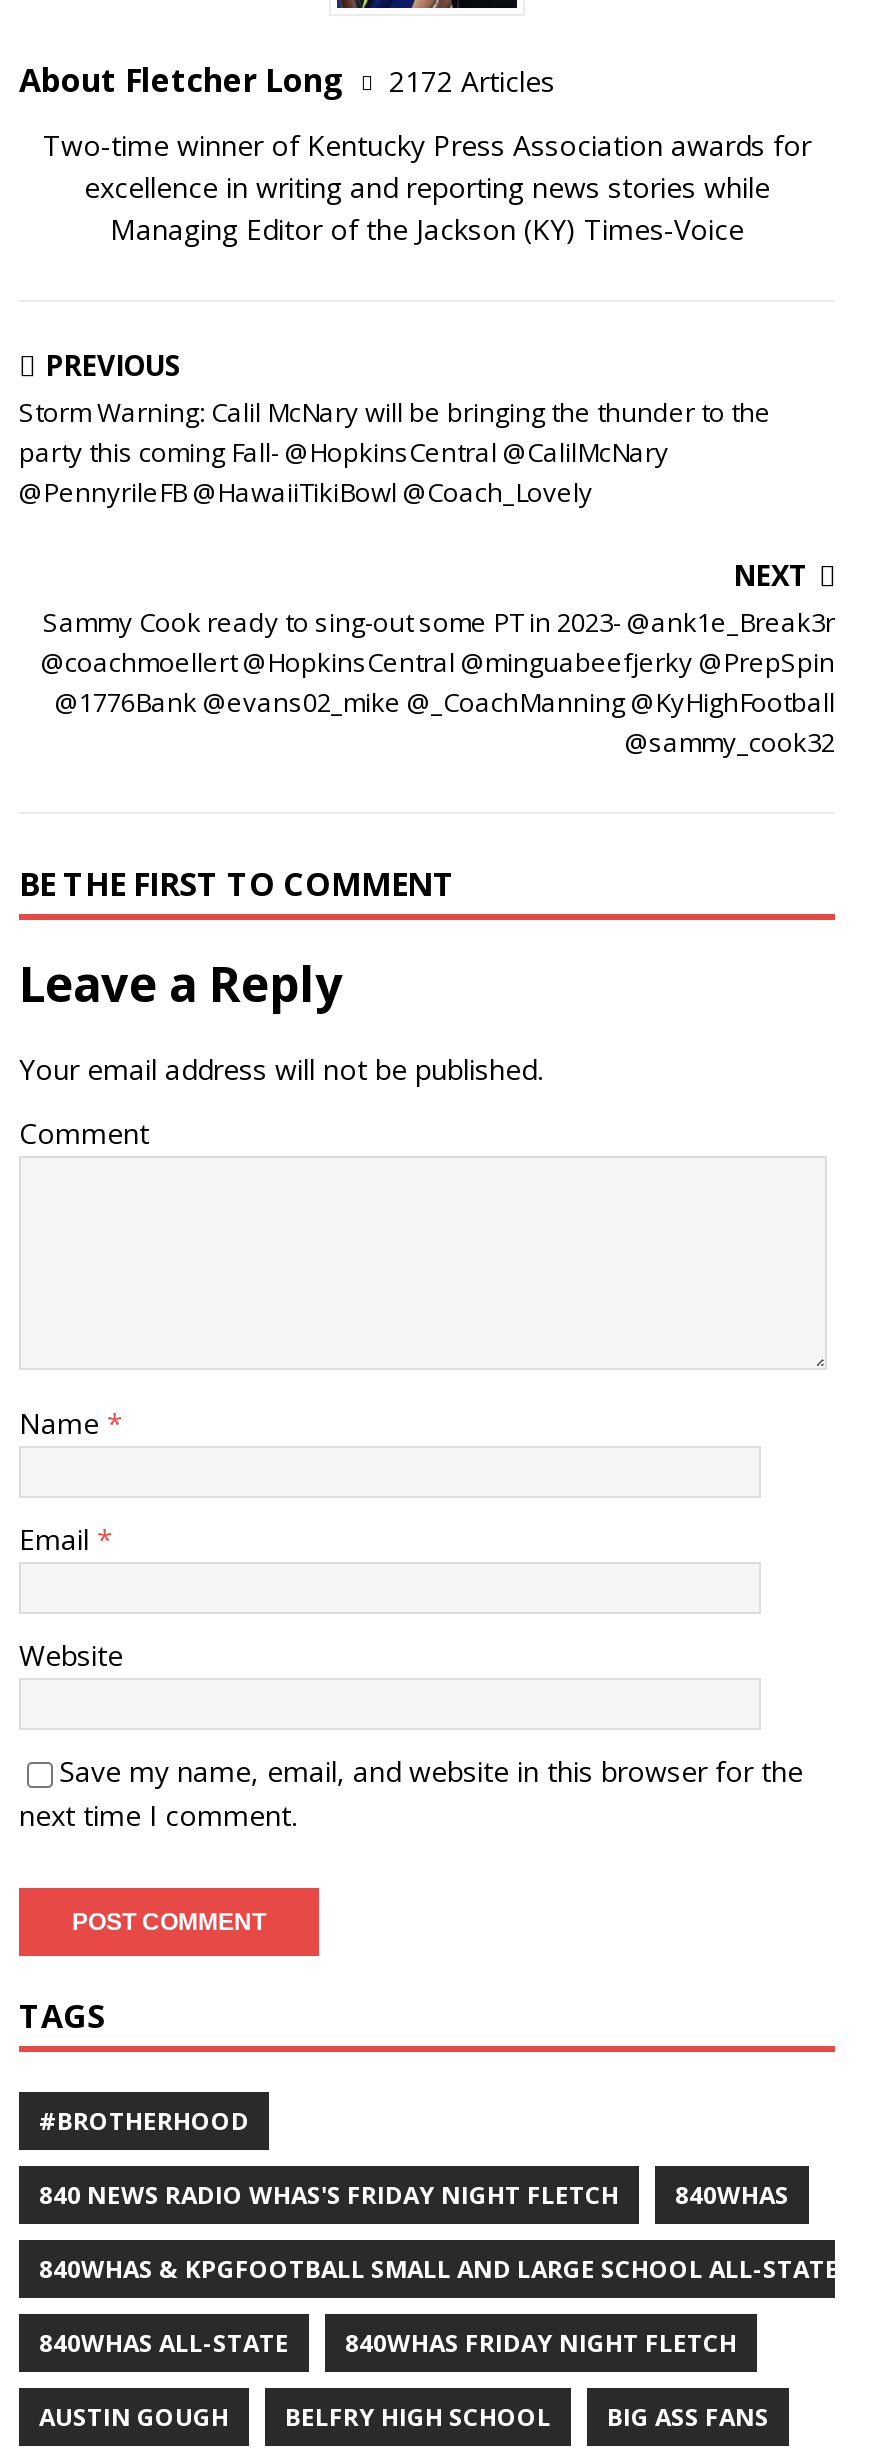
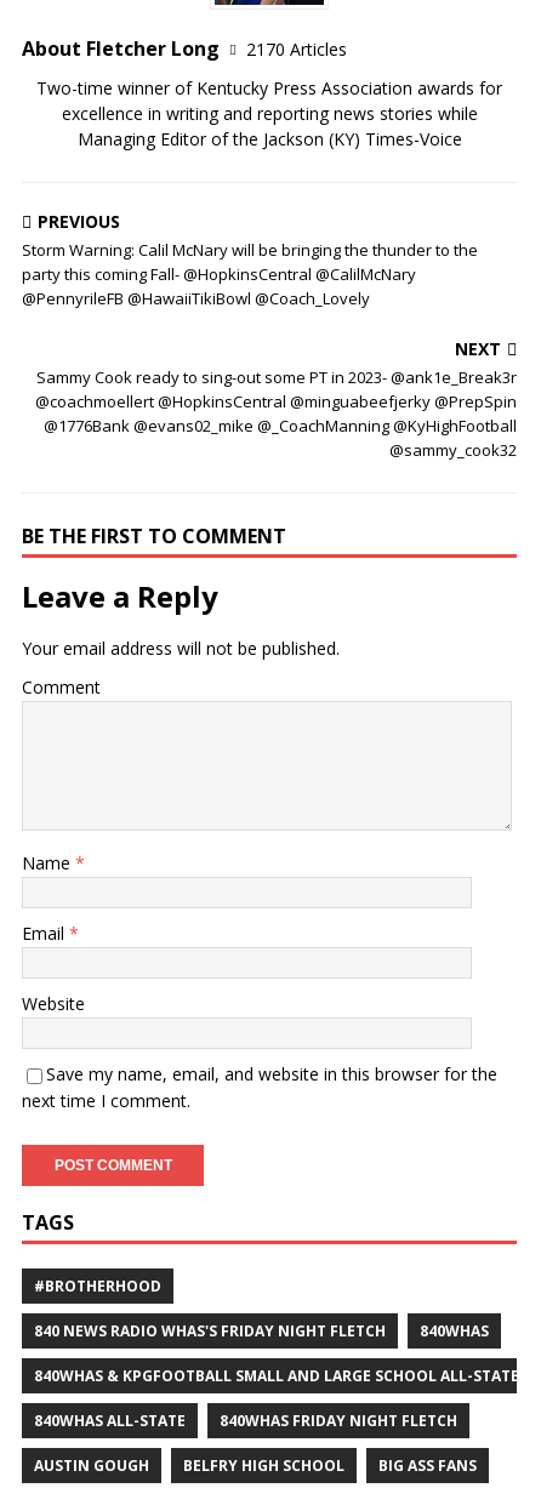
[19,58,555,102] About Fletcher Long 2172 Articles -> [22,35,347,62] About Fletcher Long 2170 Articles

